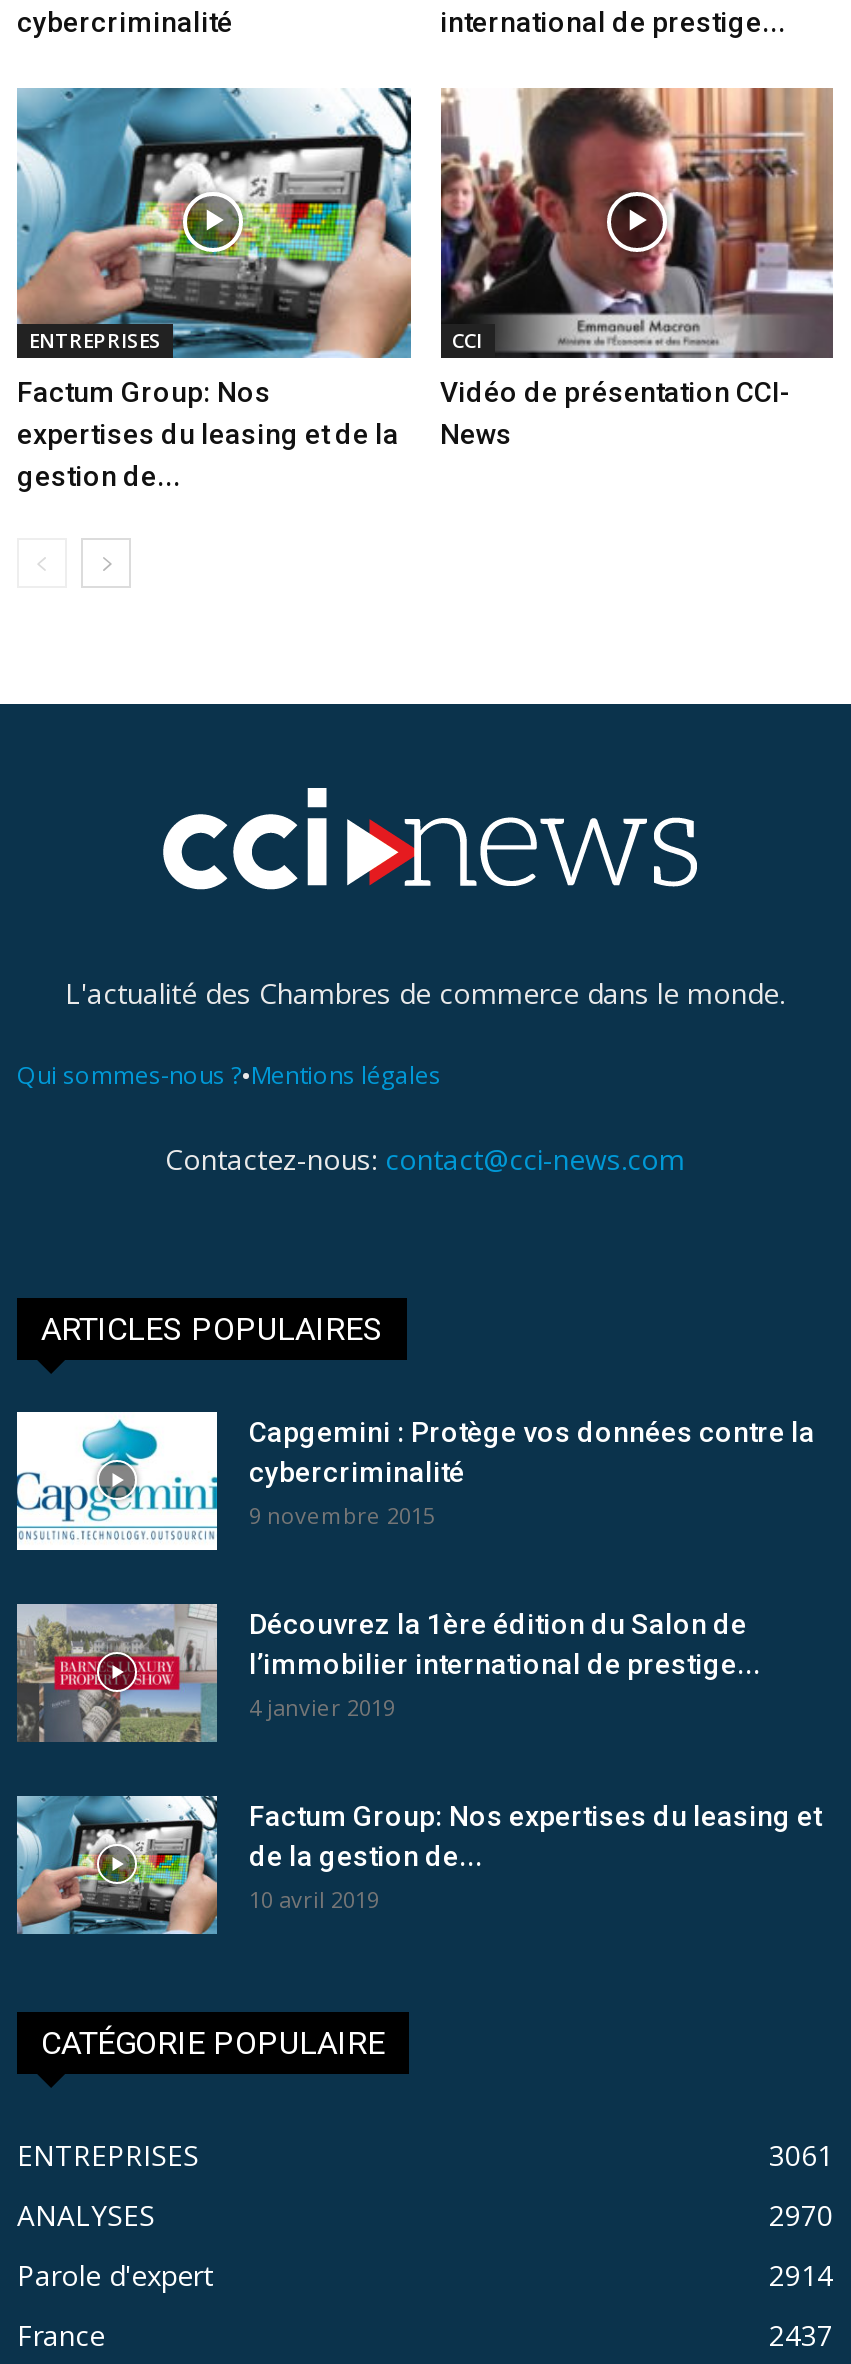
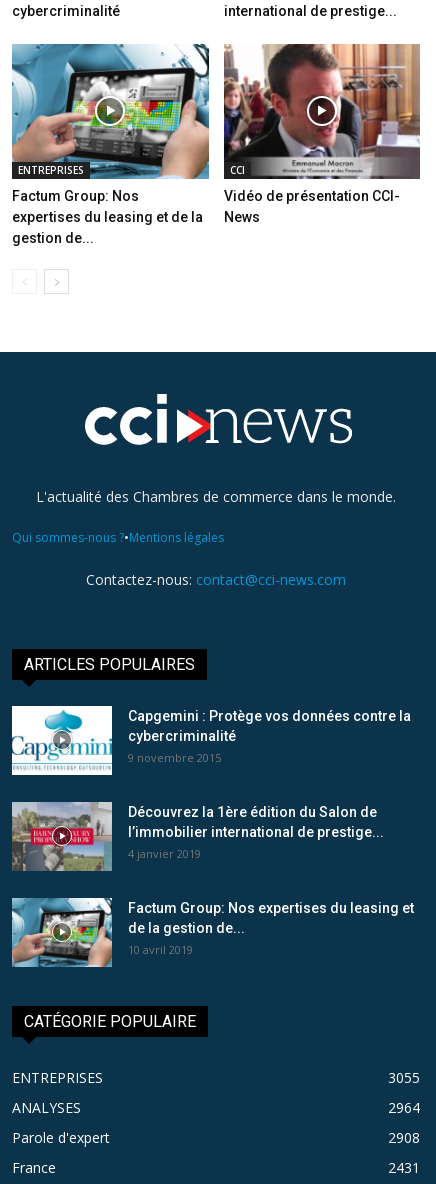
[769,2136,833,2174] 3061 -> [388,1068,420,1087] 3055
[769,2196,833,2234] 2970 -> [388,1098,420,1117] 2964
[769,2256,833,2294] 2914 -> [388,1128,420,1147] 2908
[769,2316,833,2354] 2437 -> [388,1158,420,1177] 2431

